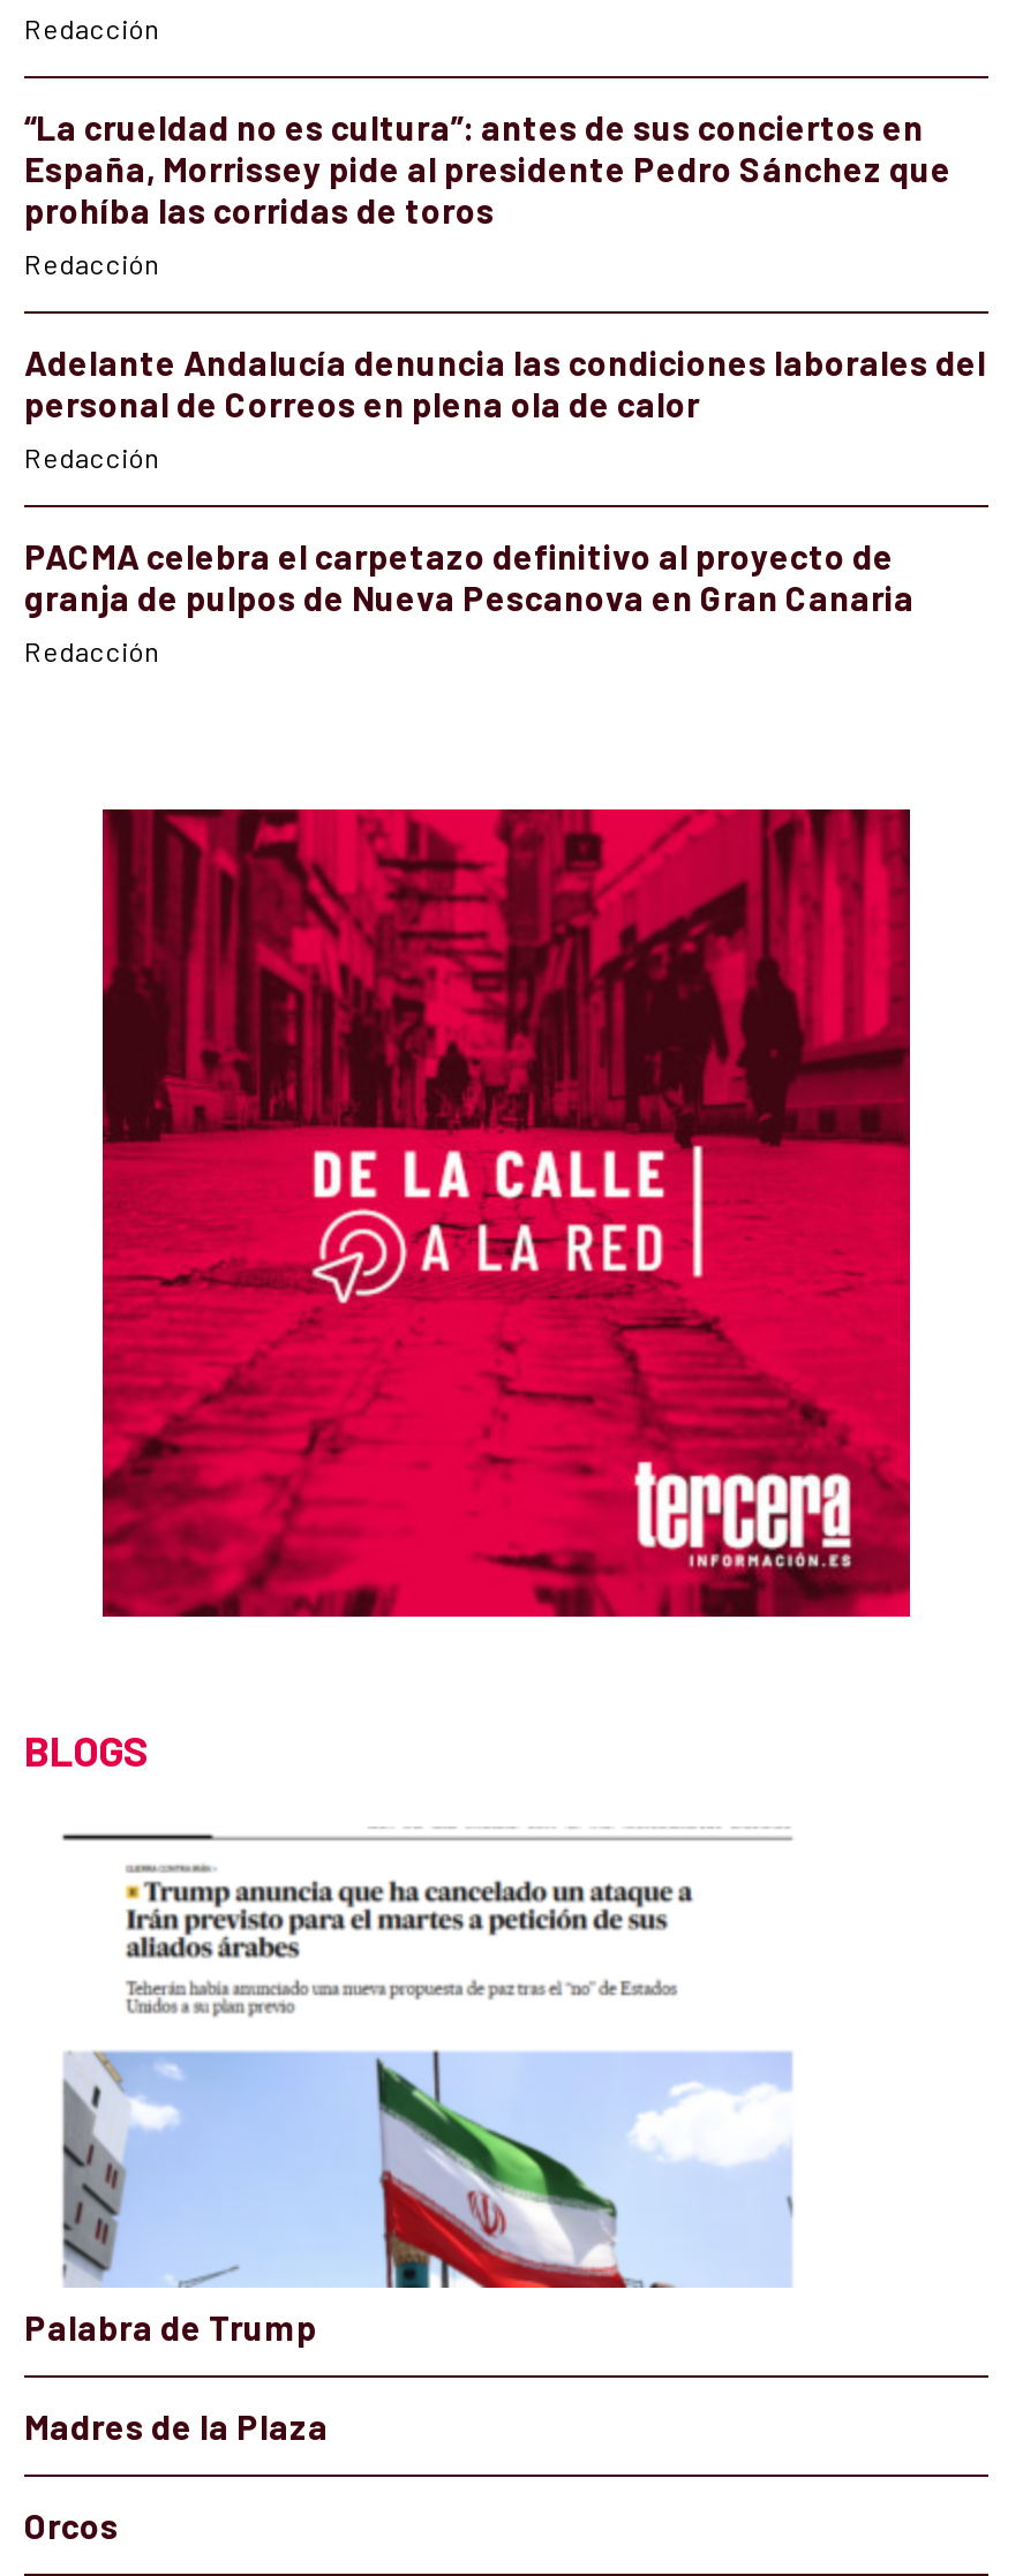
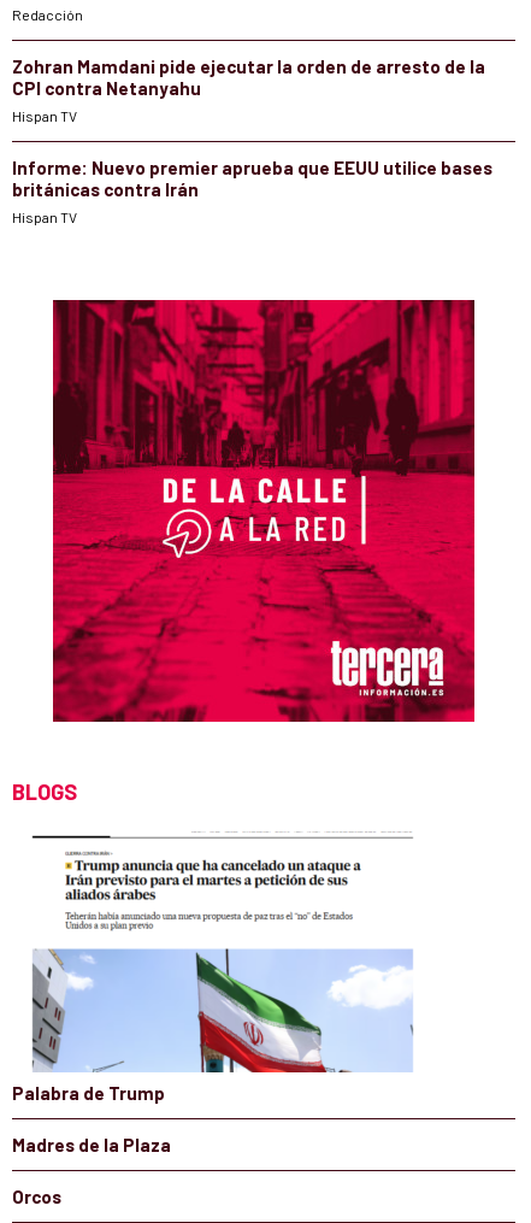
[24,105,986,666] “La crueldad no es cultura”: antes de sus conciertos en | España, Morrissey pide al presidente Pedro Sánchez que | prohíba las corridas de toros | Redacción | Adelante Andalucía denuncia las condiciones laborales del | personal de Correos en plena ola de calor | Redacción | PACMA celebra el carpetazo definitivo al proyecto de | granja de pulpos de Nueva Pescanova en Gran Canaria | Redacción -> [12,55,492,225] Zohran Mamdani pide ejecutar la orden de arresto de la | CPI contra Netanyahu | Hispan TV | Informe: Nuevo premier aprueba que EEUU utilice bases | británicas contra Irán | Hispan TV

